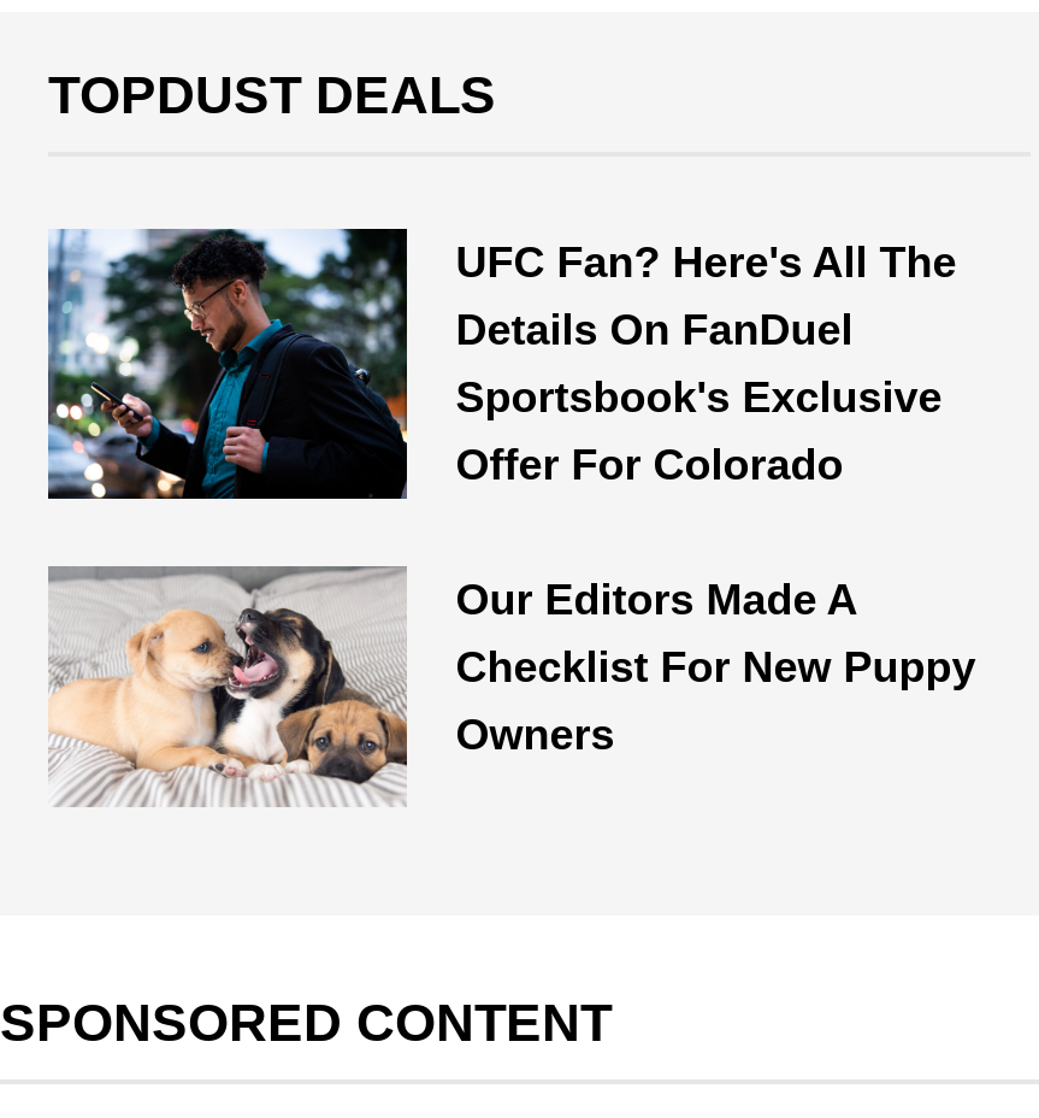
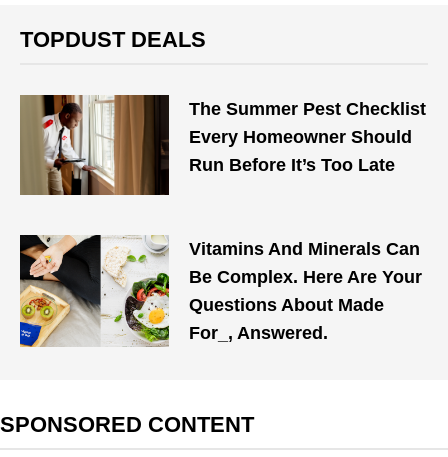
[46,226,956,501] [image] | UFC Fan? Here's All The | Details On FanDuel | Sportsbook's Exclusive | Offer For Colorado -> [19,94,426,207] [image] | The Summer Pest Checklist | Every Homeowner Should | Run Before It’s Too Late
[48,566,976,836] [image] | Our Editors Made A | Checklist For New Puppy | Owners -> [19,235,422,348] [image] | Vitamins And Minerals Can | Be Complex. Here Are Your | Questions About Made | For_, Answered.

